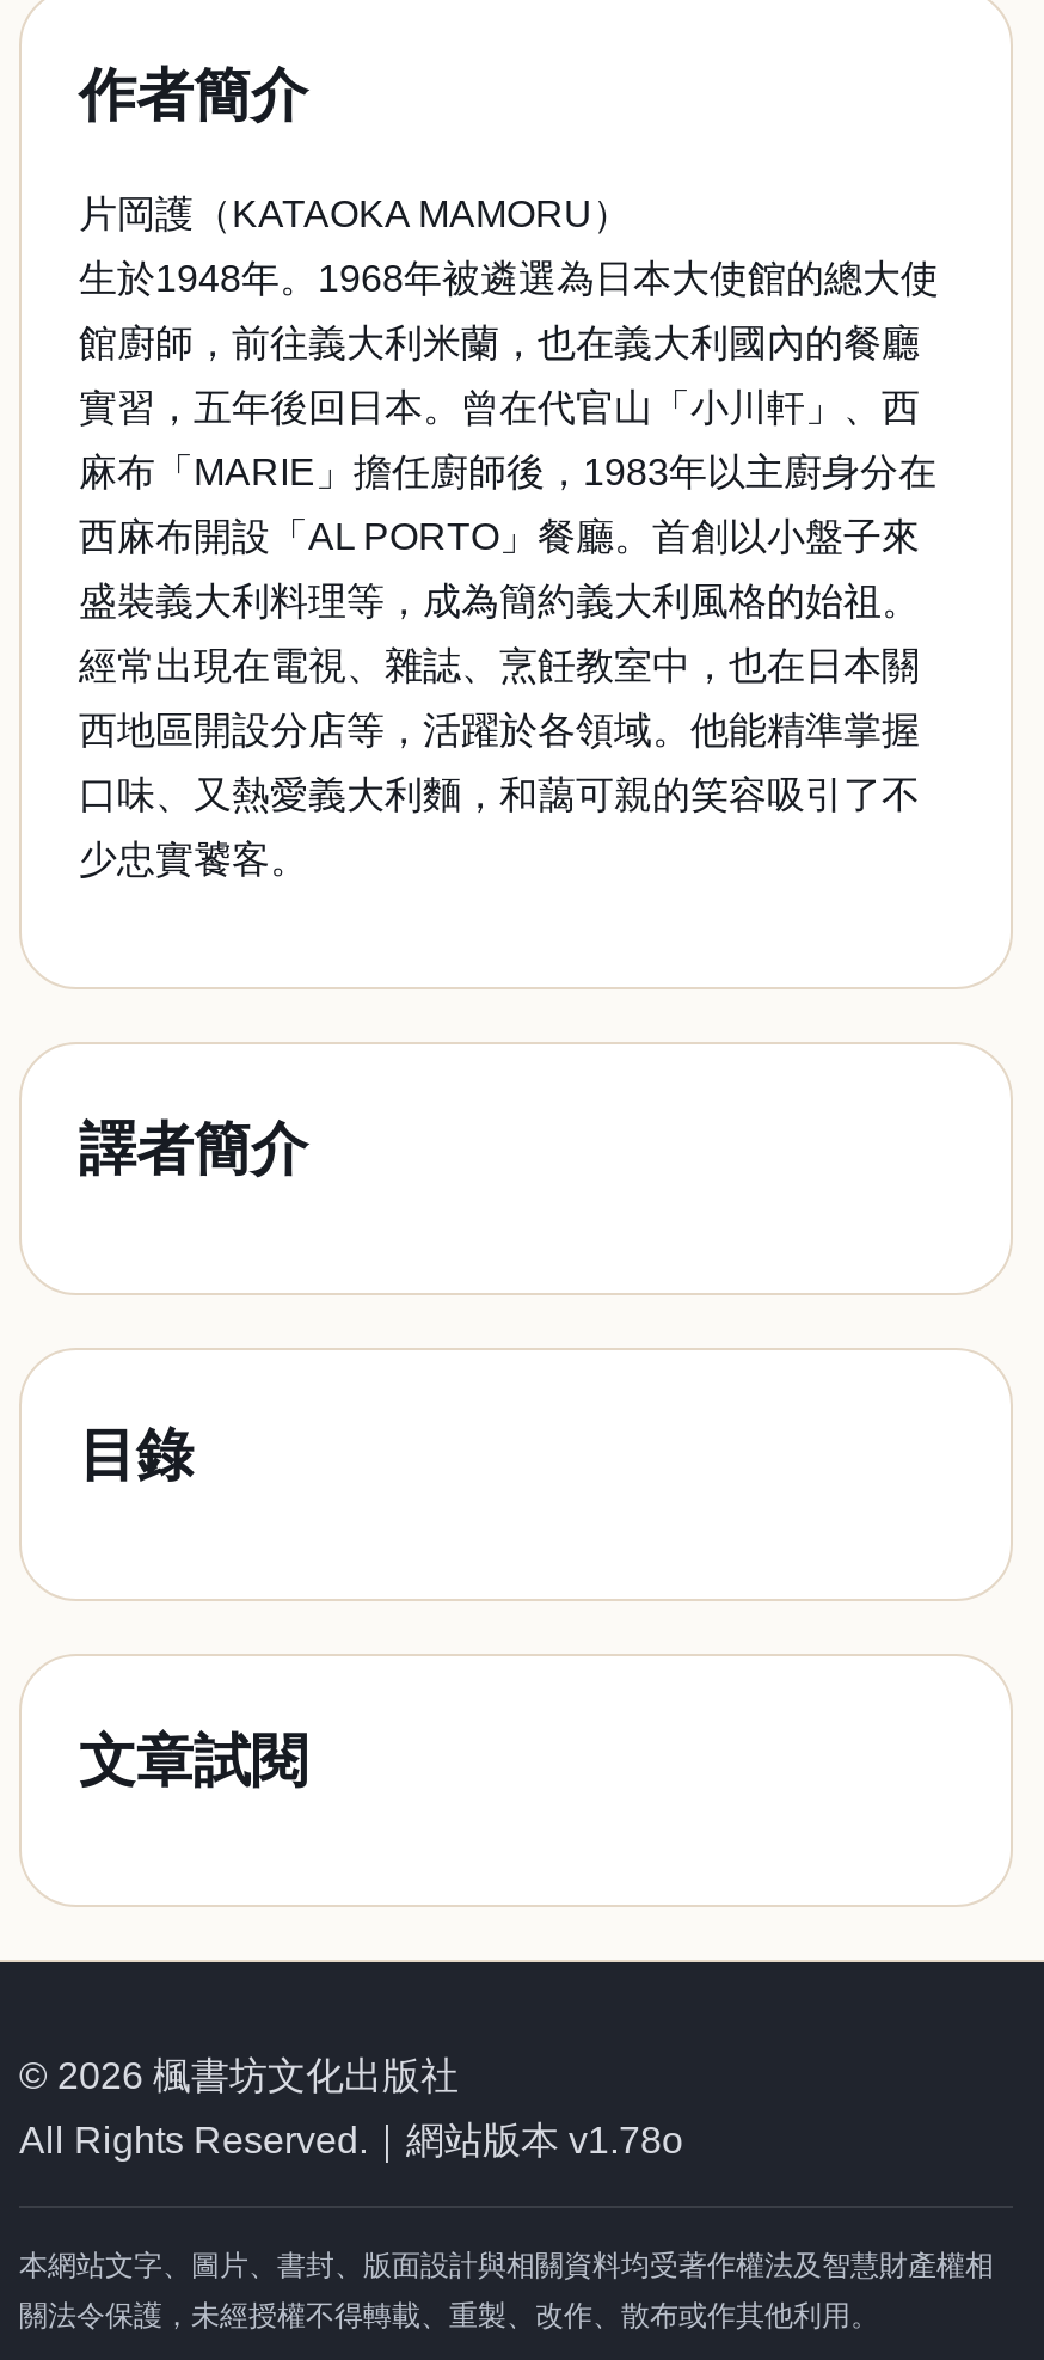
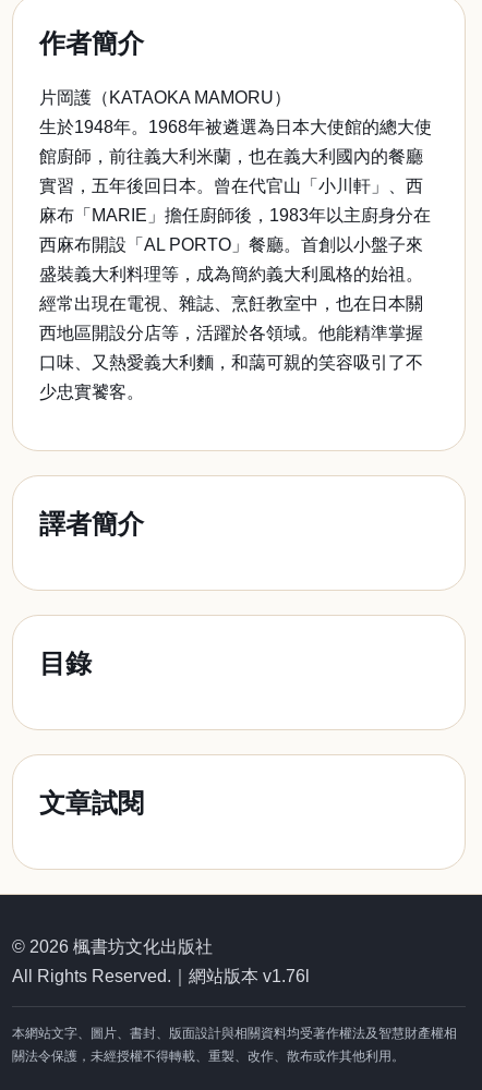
[19,2120,683,2160] All Rights Reserved.｜網站版本 v1.78o -> [12,967,310,985] All Rights Reserved.｜網站版本 v1.76l

